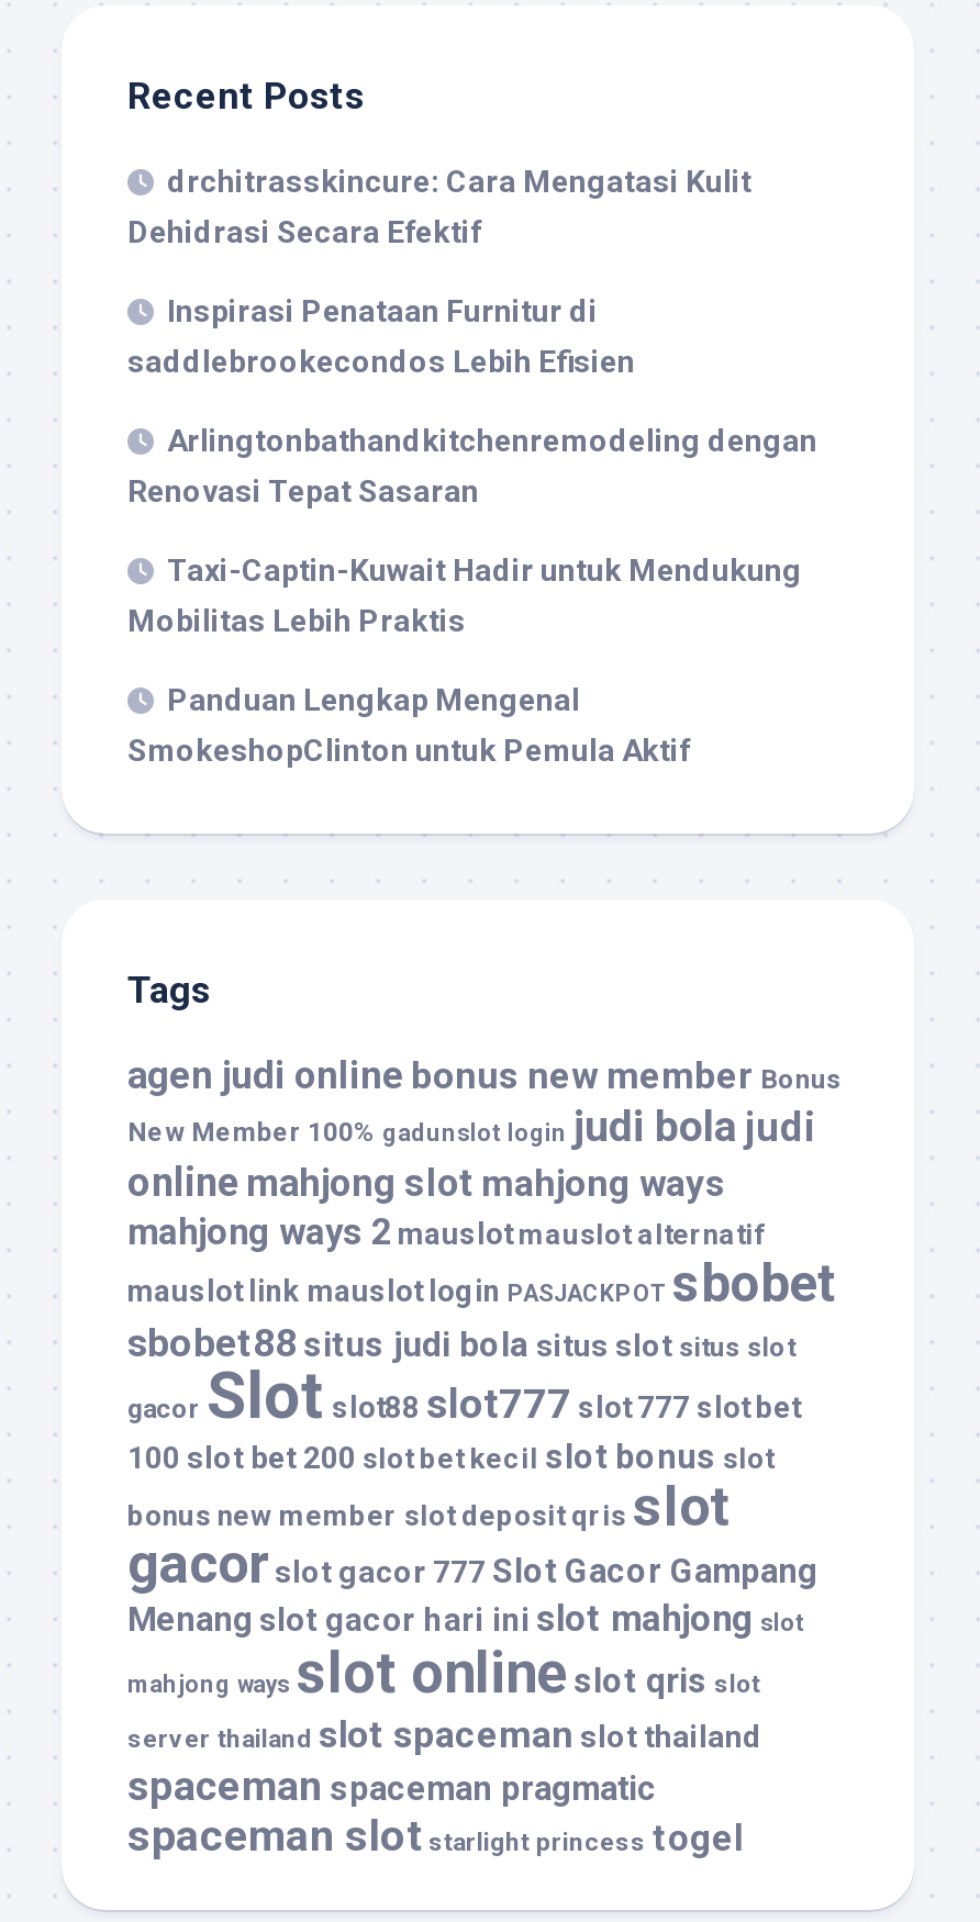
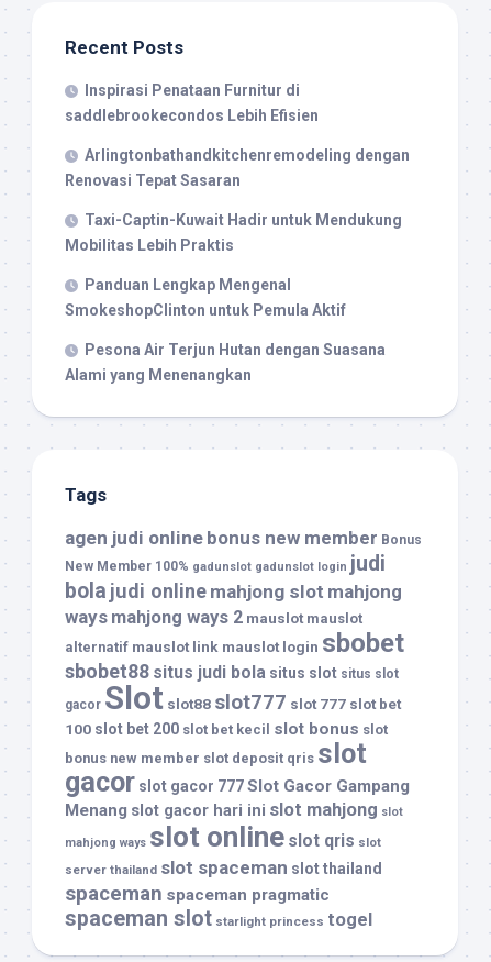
[127,163,751,249] drchitrasskincure: Cara Mengatasi Kulit | Dehidrasi Secara Efektif -> none
moved [127,293,817,767] -> [65,82,410,319]: Inspirasi Penataan Furnitur di | saddlebrookecondos Lebih Efisien | Arlingtonbathandkitchenremodeling dengan | Renovasi Tepat Sasaran | Taxi-Captin-Kuwait Hadir untuk Mendukung | Mobilitas Lebih Praktis | Panduan Lengkap Mengenal | SmokeshopClinton untuk Pemula Aktif
none -> [65,341,386,384] Pesona Air Terjun Hutan dengan Suasana | Alami yang Menenangkan
[127,1101,837,1314] New Member 100% gadunslot login judi bola judi | online mahjong slot mahjong ways | mahjong ways 2 mauslot mauslot alternatif | mauslot link mauslot login PASJACKPOT sbobet -> [65,551,404,659] New Member 100% gadunslot gadunslot login judi | bola judi online mahjong slot mahjong | ways mahjong ways 2 mauslot mauslot | alternatif mauslot link mauslot login sbobet

